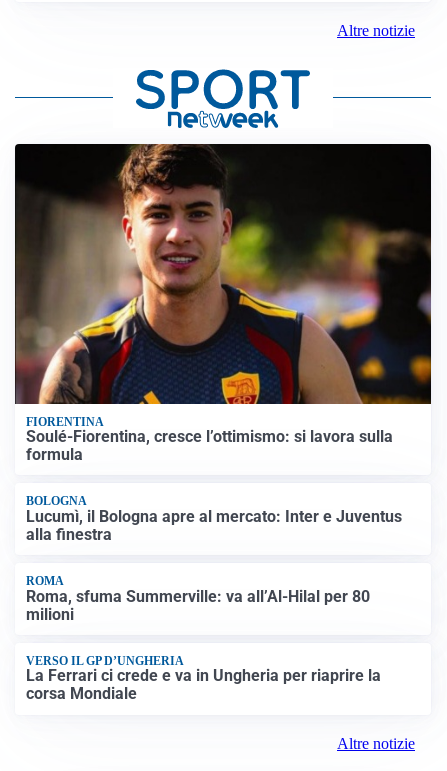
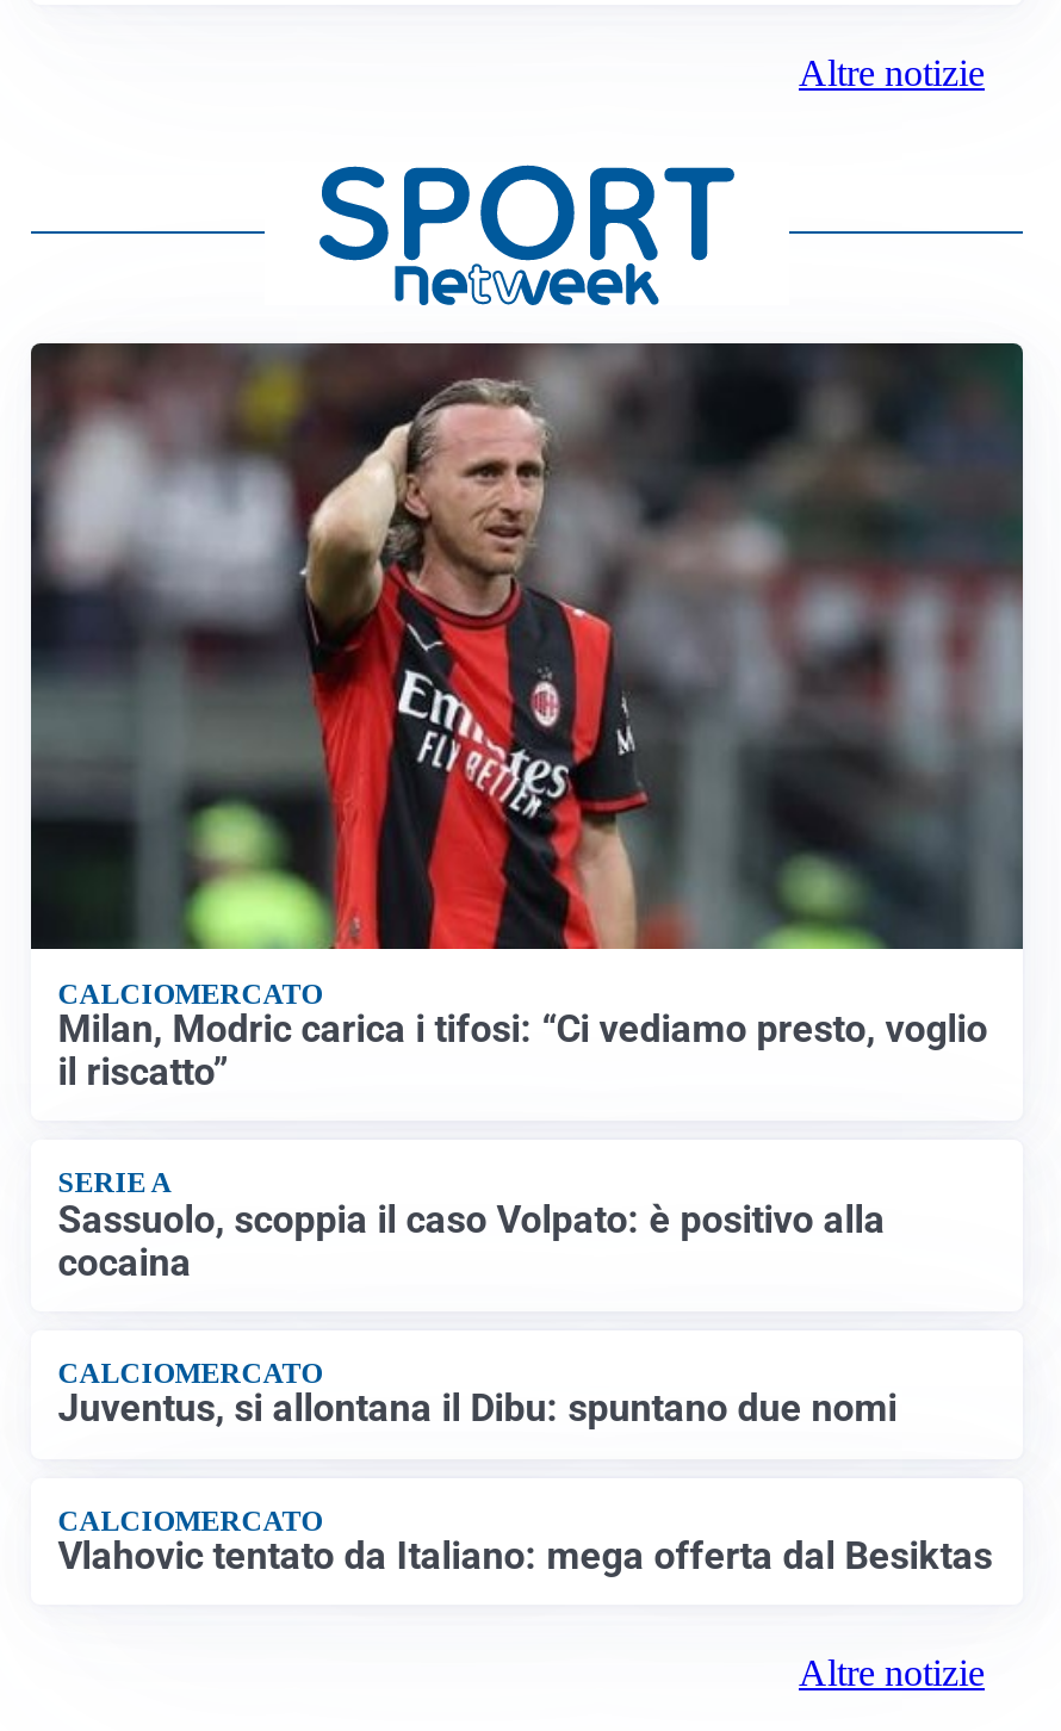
[15,143,431,464] [image] | FIORENTINA | Soulé-Fiorentina, cresce l’ottimismo: si lavora sulla | formula -> [31,341,1025,1094] [image] | CALCIOMERCATO | Milan, Modric carica i tifosi: “Ci vediamo presto, voglio | il riscatto”
[26,494,402,544] BOLOGNA | Lucumì, il Bologna apre al mercato: Inter e Juventus | alla finestra -> [58,1166,885,1284] SERIE A | Sassuolo, scoppia il caso Volpato: è positivo alla | cocaina
[26,574,370,624] ROMA | Roma, sfuma Summerville: va all’Al-Hilal per 80 | milioni -> [58,1357,897,1432] CALCIOMERCATO | Juventus, si allontana il Dibu: spuntano due nomi
[26,654,381,703] VERSO IL GP D’UNGHERIA | La Ferrari ci crede e va in Ungheria per riaprire la | corsa Mondiale -> [58,1504,992,1579] CALCIOMERCATO | Vlahovic tentato da Italiano: mega offerta dal Besiktas

